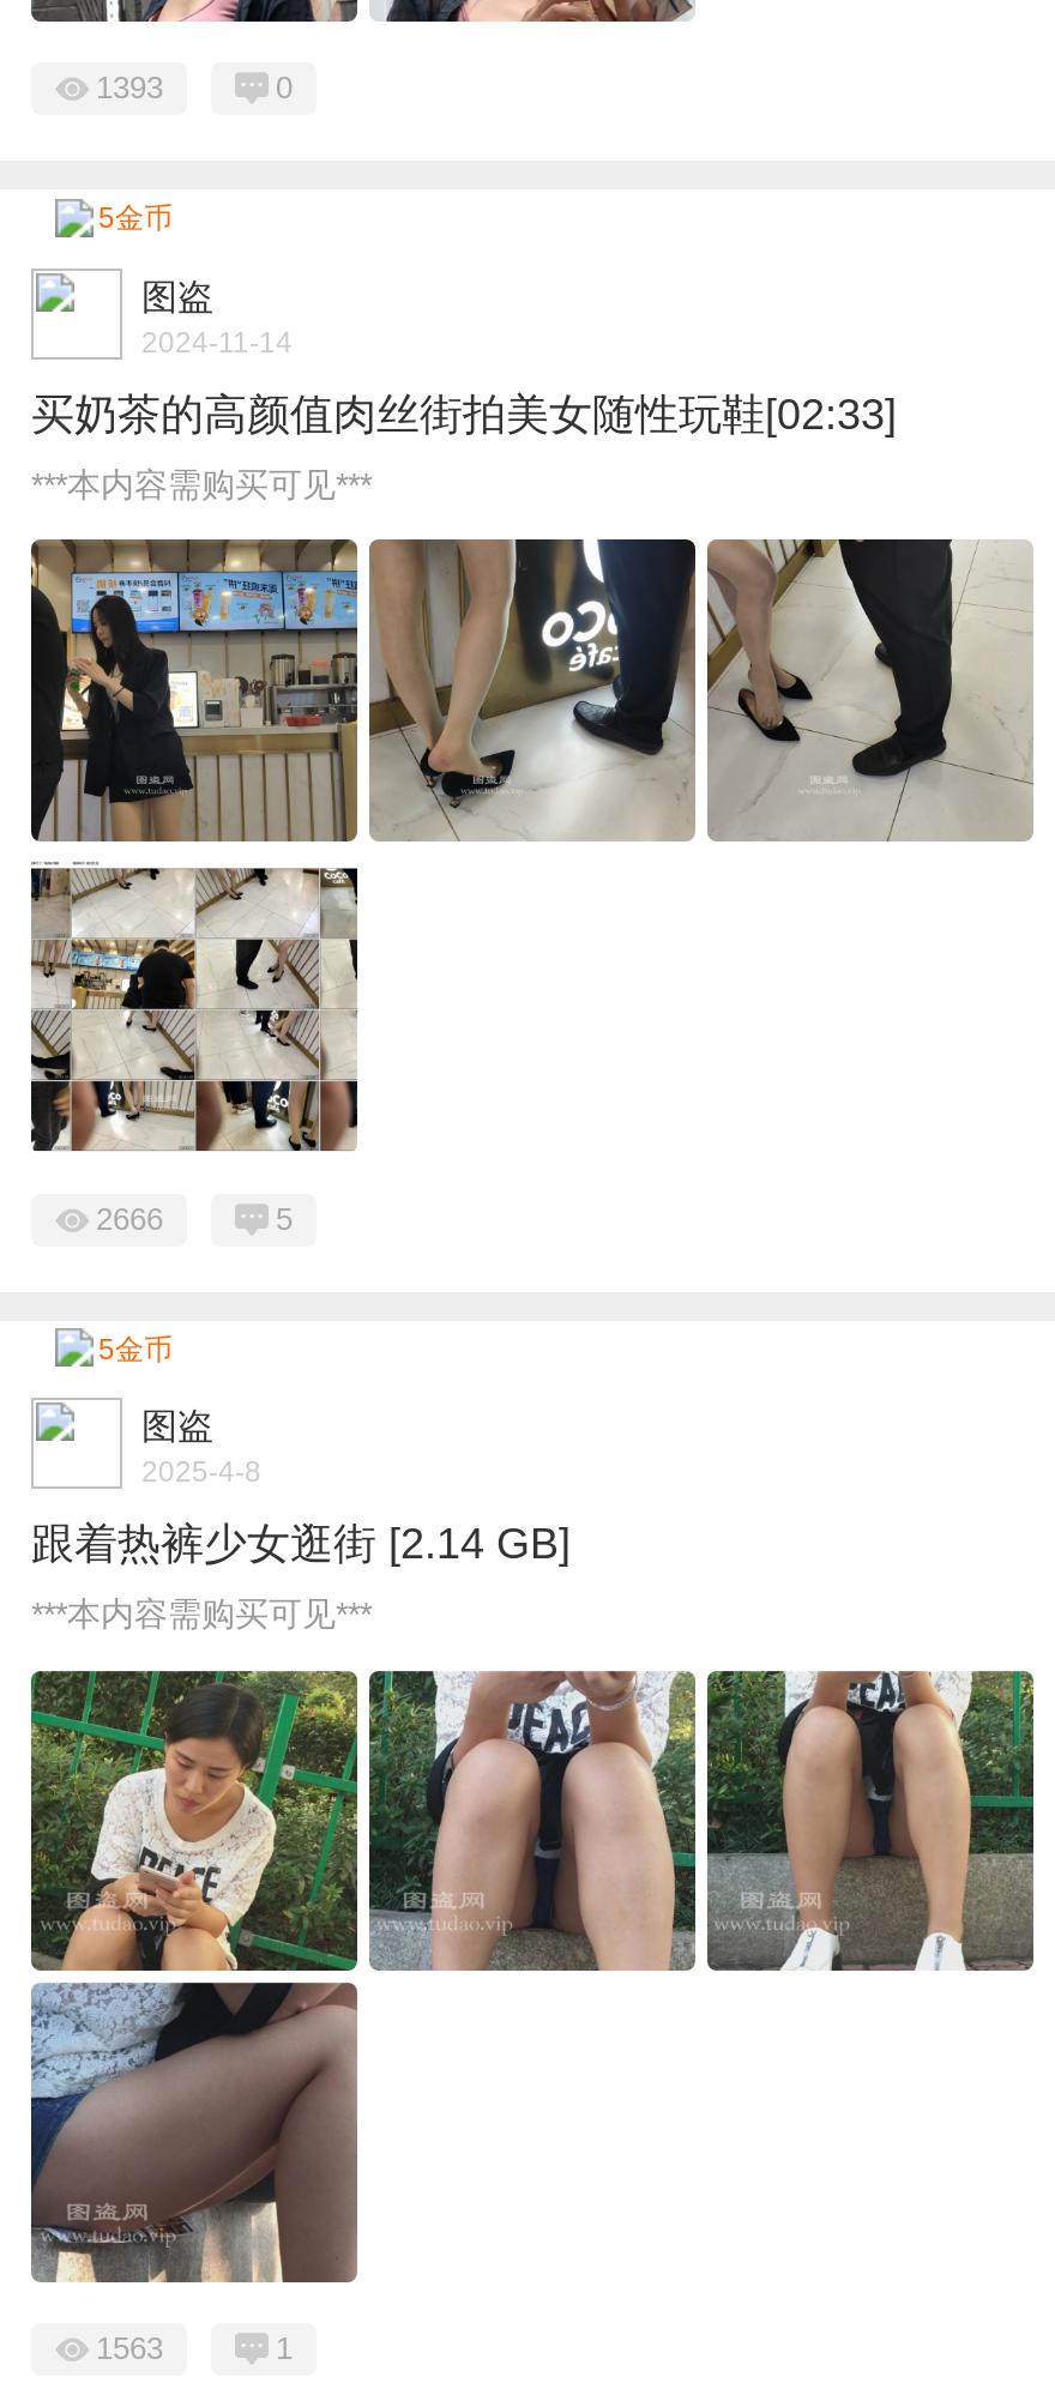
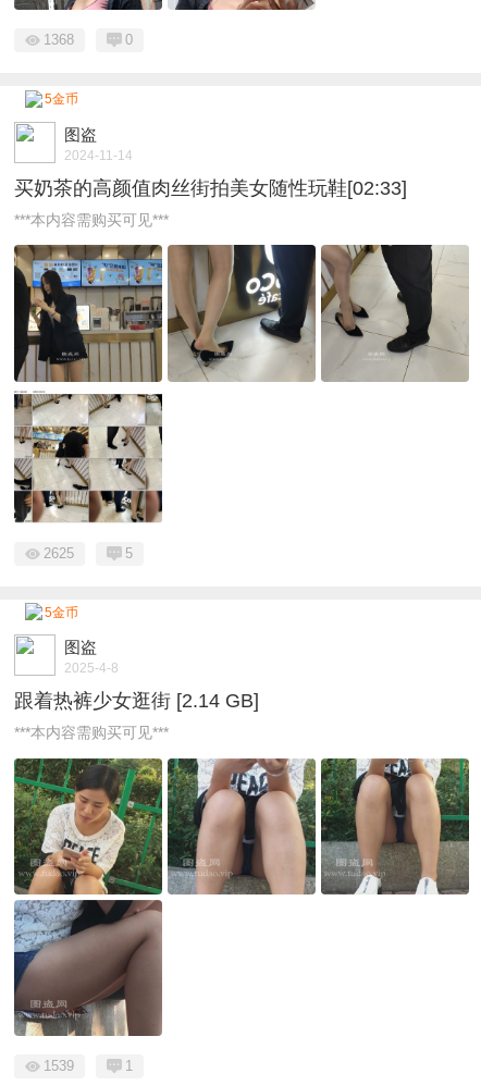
[96,69,163,105] 1393 -> [44,31,74,48] 1368
[96,1200,163,1236] 2666 -> [44,545,74,561] 2625
[96,2331,163,2367] 1563 -> [44,1058,74,1074] 1539

